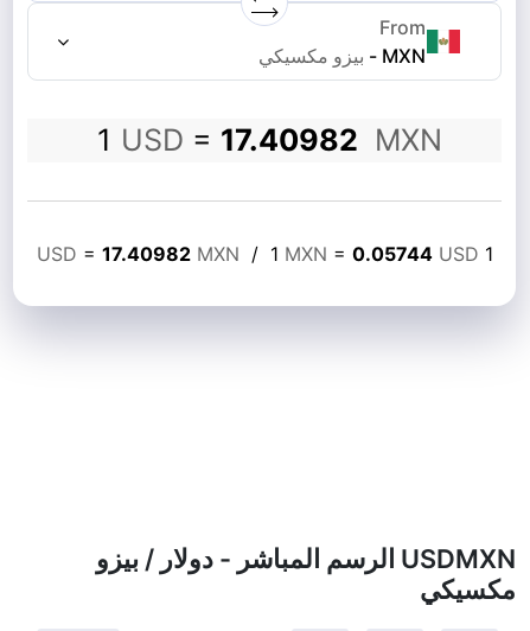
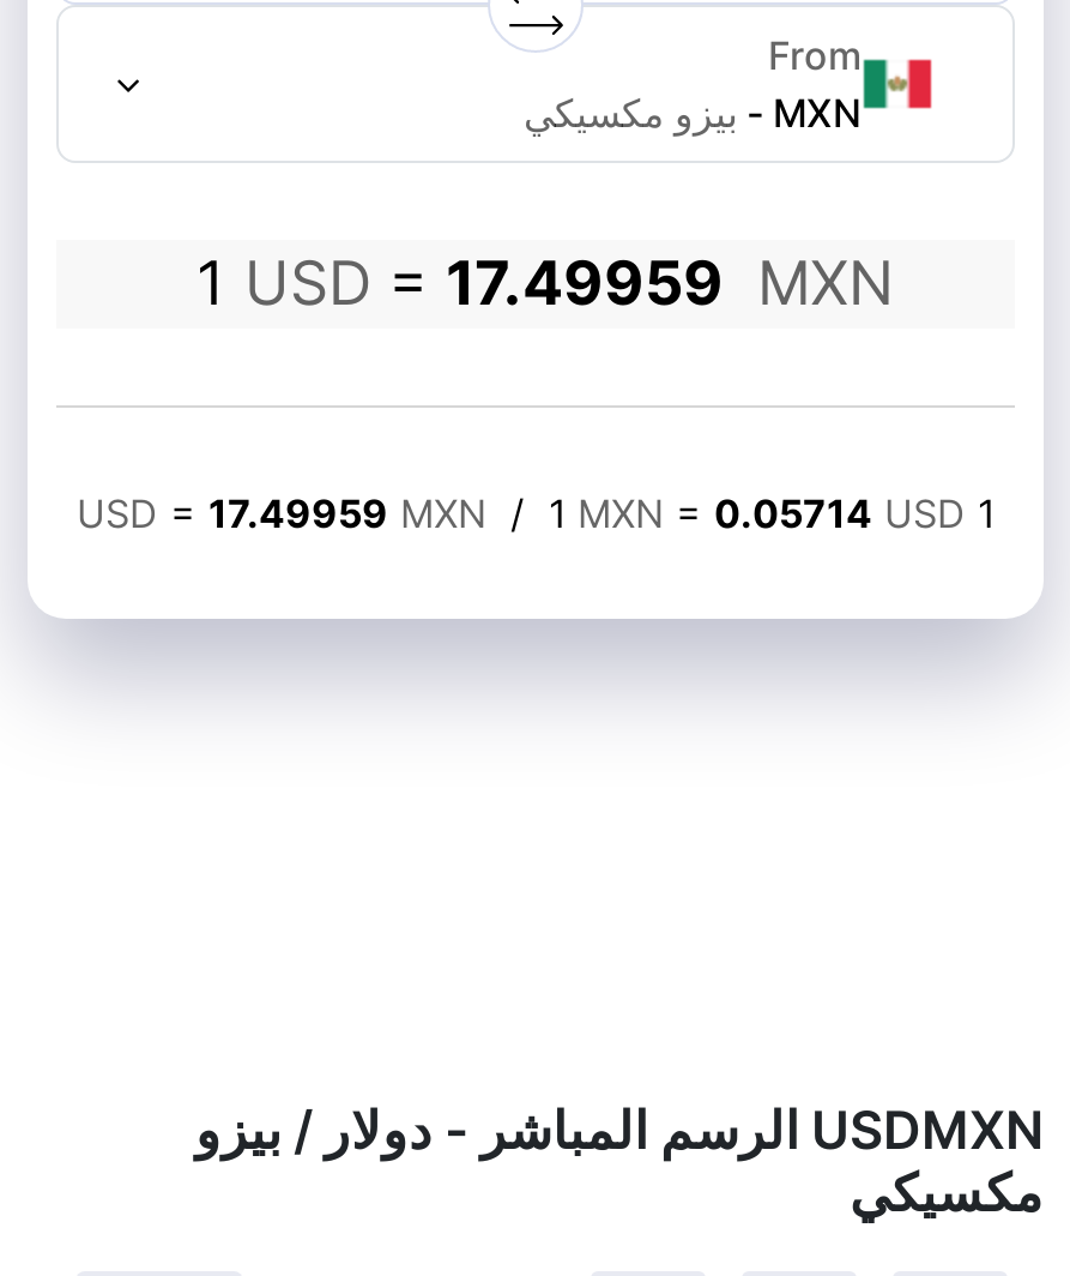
[97,122,442,158] 1 USD = 17.40982 MXN -> [197,247,894,319] 1 USD = 17.49959 MXN
[36,242,478,266] USD = 17.40982 MXN / 1 MXN = 0.05744 USD -> [77,489,966,537] USD = 17.49959 MXN / 1 MXN = 0.05714 USD

